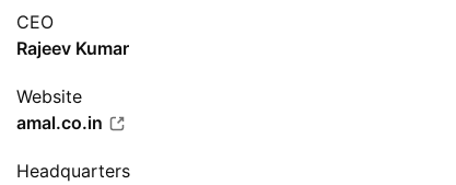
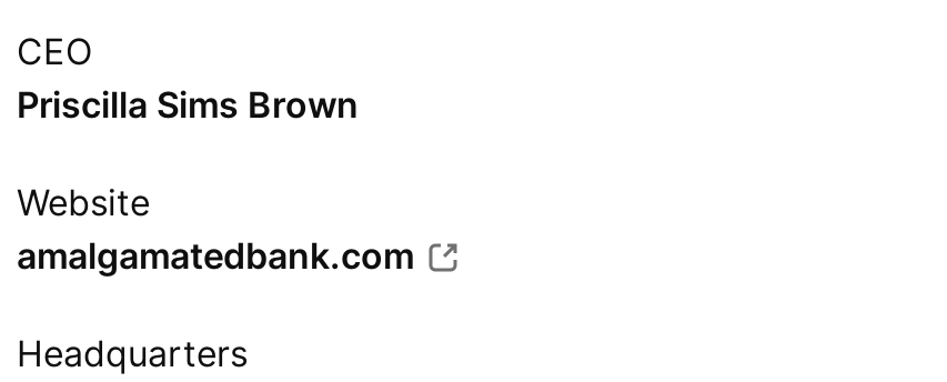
[16,37,129,59] Rajeev Kumar -> [17,82,359,127] Priscilla Sims Brown
[16,112,103,134] amal.co.in -> [17,233,414,278] amalgamatedbank.com

